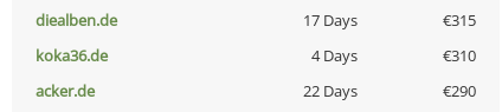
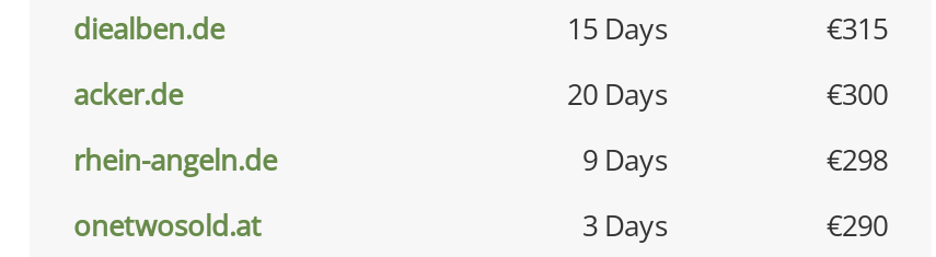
[303,9,357,31] 17 Days -> [567,9,668,48] 15 Days
[36,45,476,66] koka36.de | 4 Days | €310 -> none
moved [36,80,95,101] -> [73,74,183,114]: acker.de
[303,80,357,101] 22 Days -> [73,74,888,245] 20 Days | €300 | rhein-angeln.de | 9 Days | €298 | onetwosold.at | 3 Days

